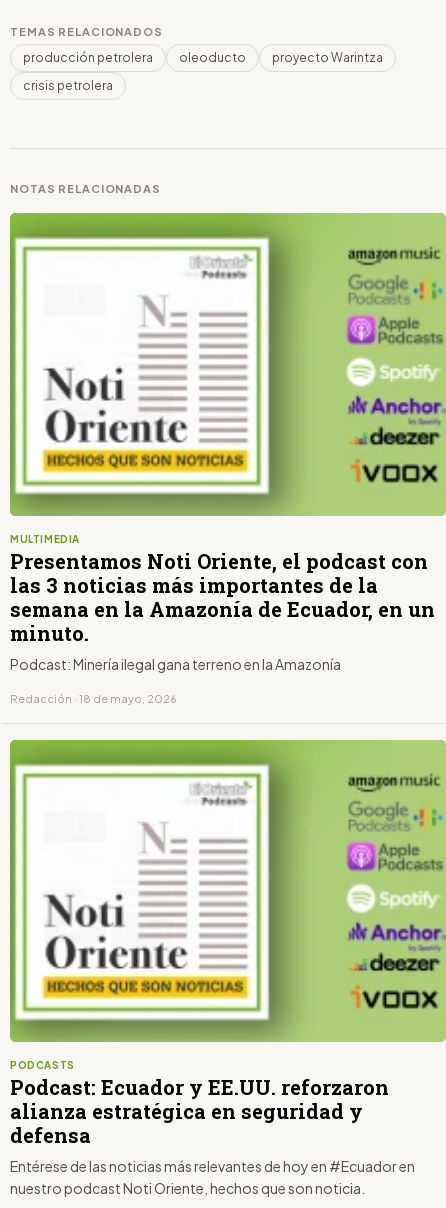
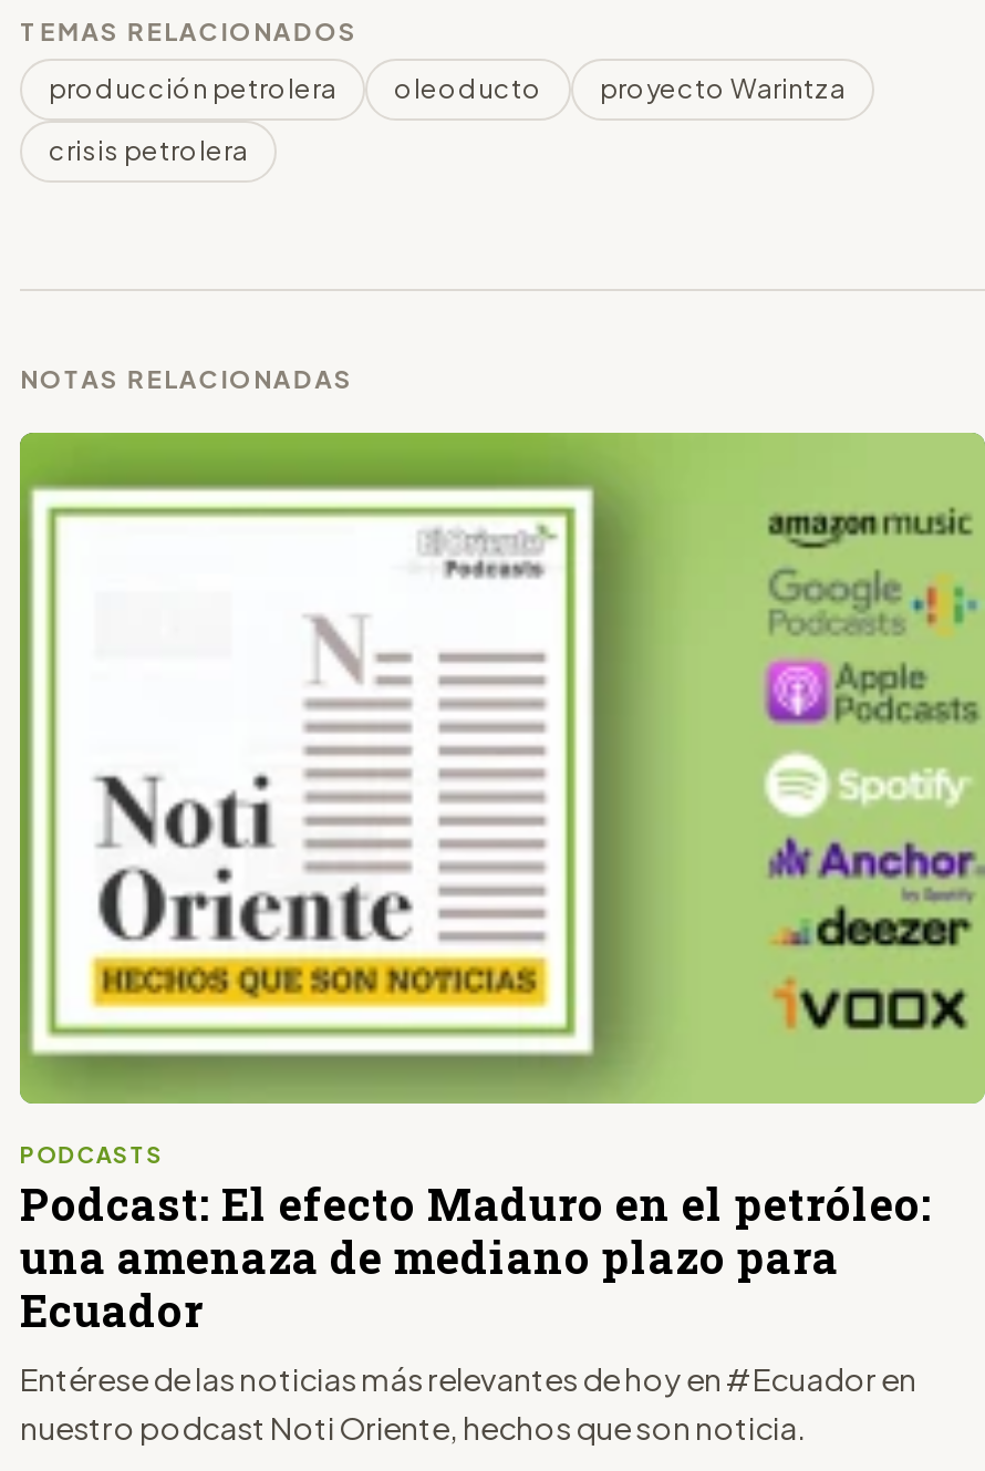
[10,533,435,705] MULTIMEDIA | Presentamos Noti Oriente, el podcast con | las 3 noticias más importantes de la | semana en la Amazonía de Ecuador, en un | minuto. | Podcast: Minería ilegal gana terreno en la Amazonía | Redacción · 18 de mayo, 2026 -> none
[10,1074,389,1148] Podcast: Ecuador y EE.UU. reforzaron | alianza estratégica en seguridad y | defensa -> [20,1174,932,1338] Podcast: El efecto Maduro en el petróleo: | una amenaza de mediano plazo para | Ecuador

